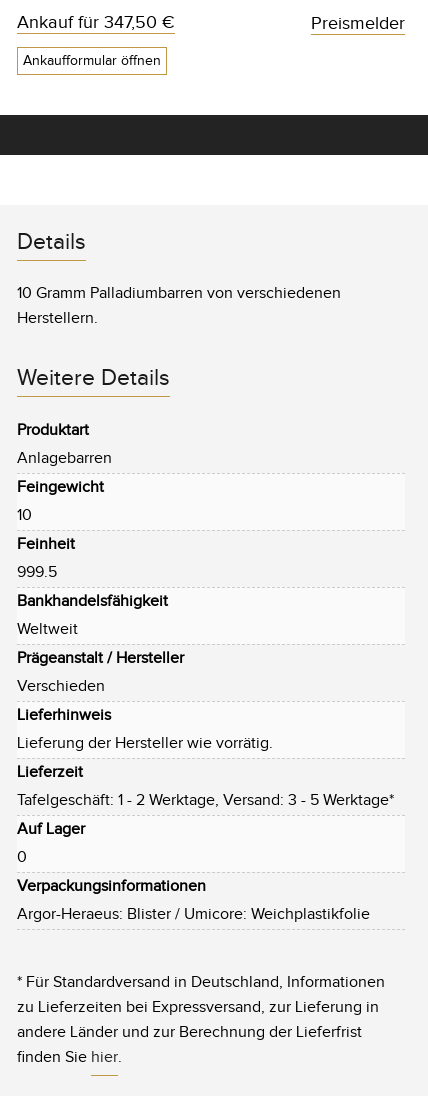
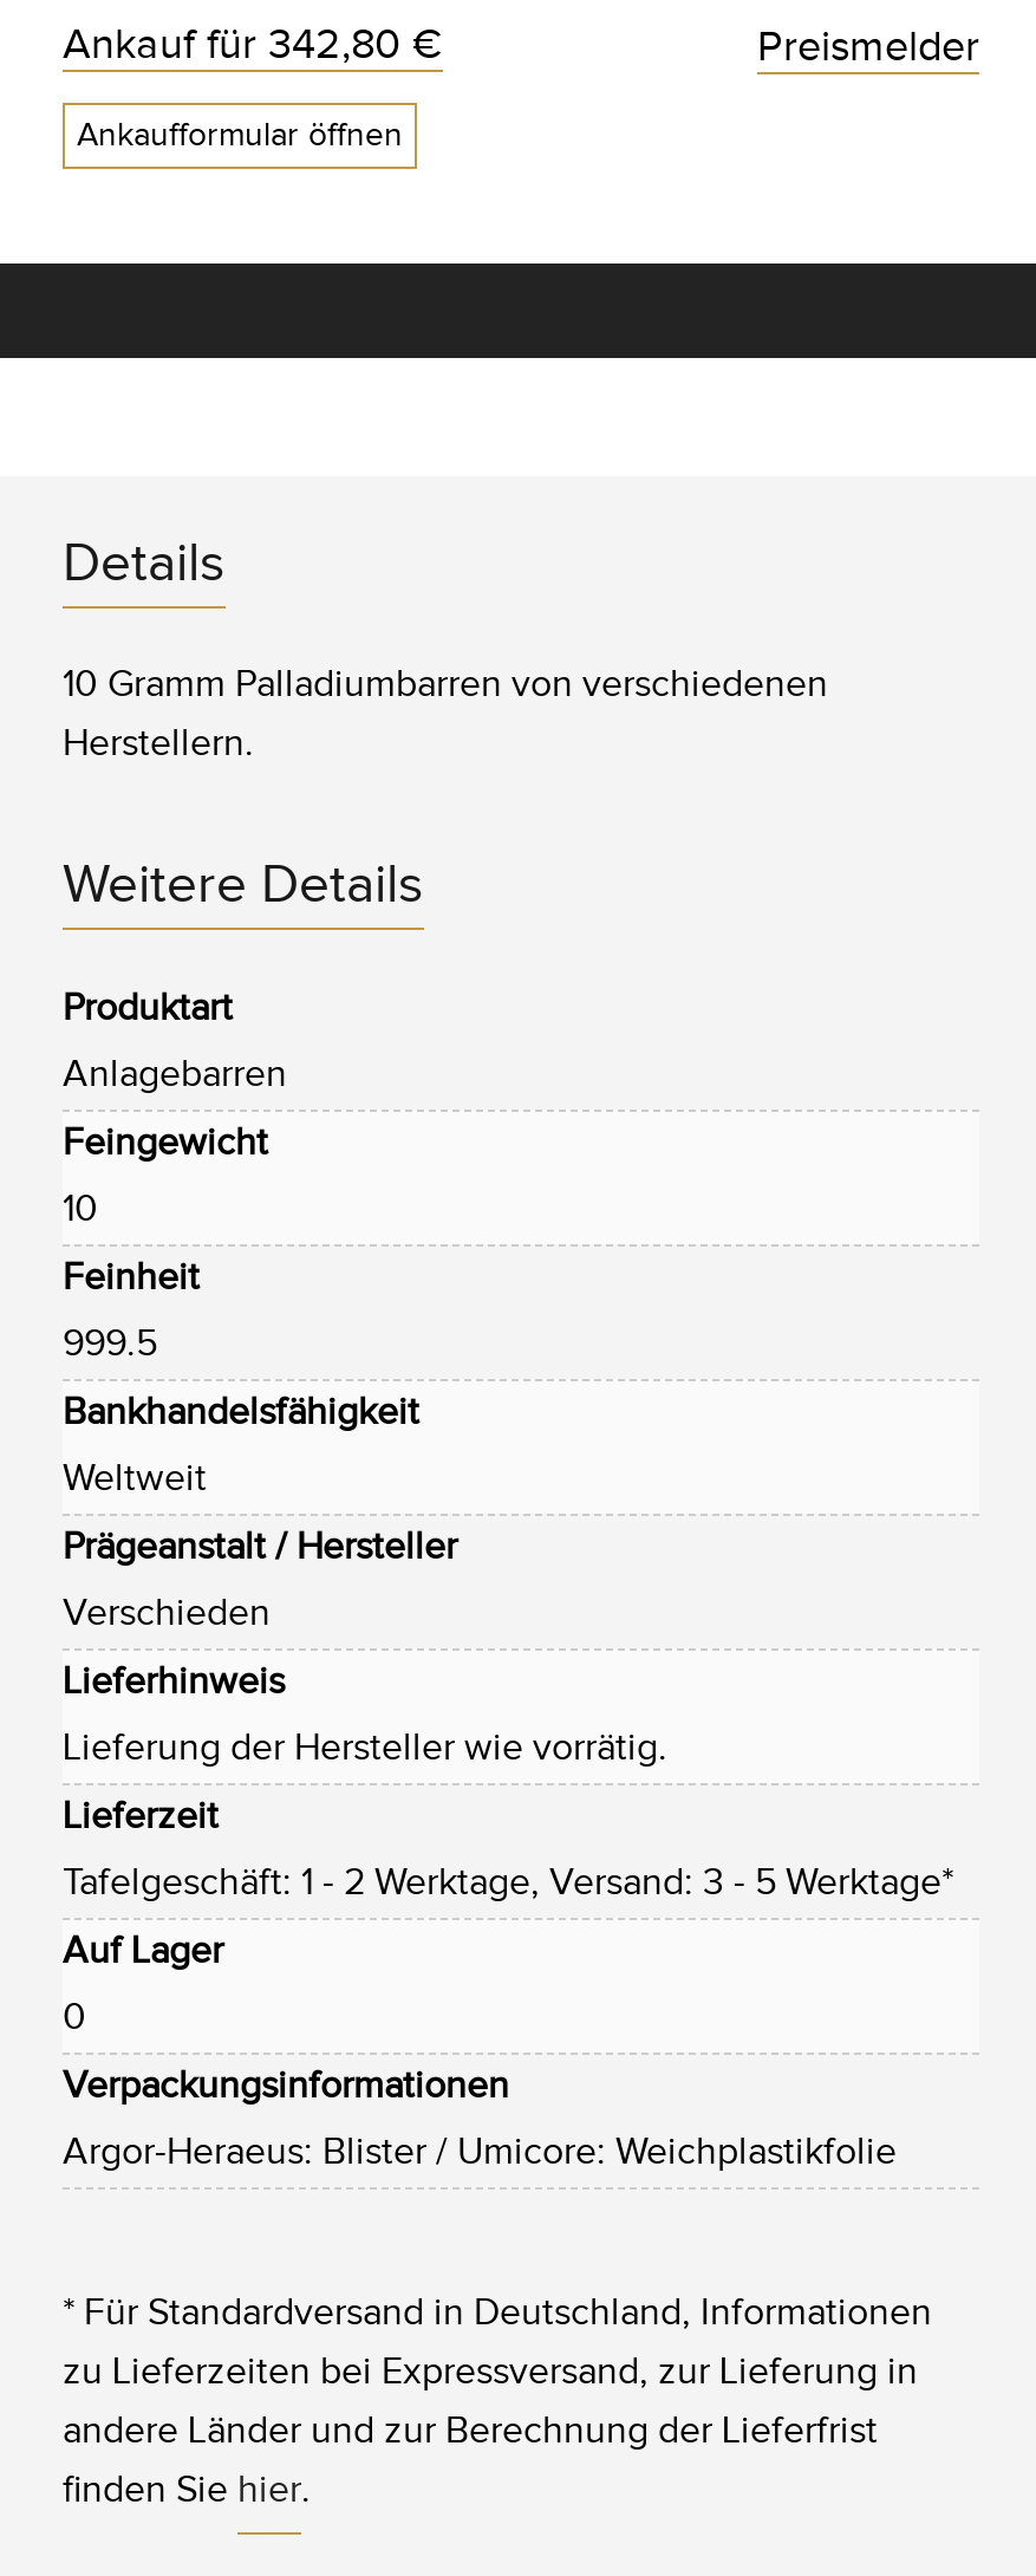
[17,12,175,33] Ankauf für 347,50 € -> [63,20,443,70] Ankauf für 342,80 €

